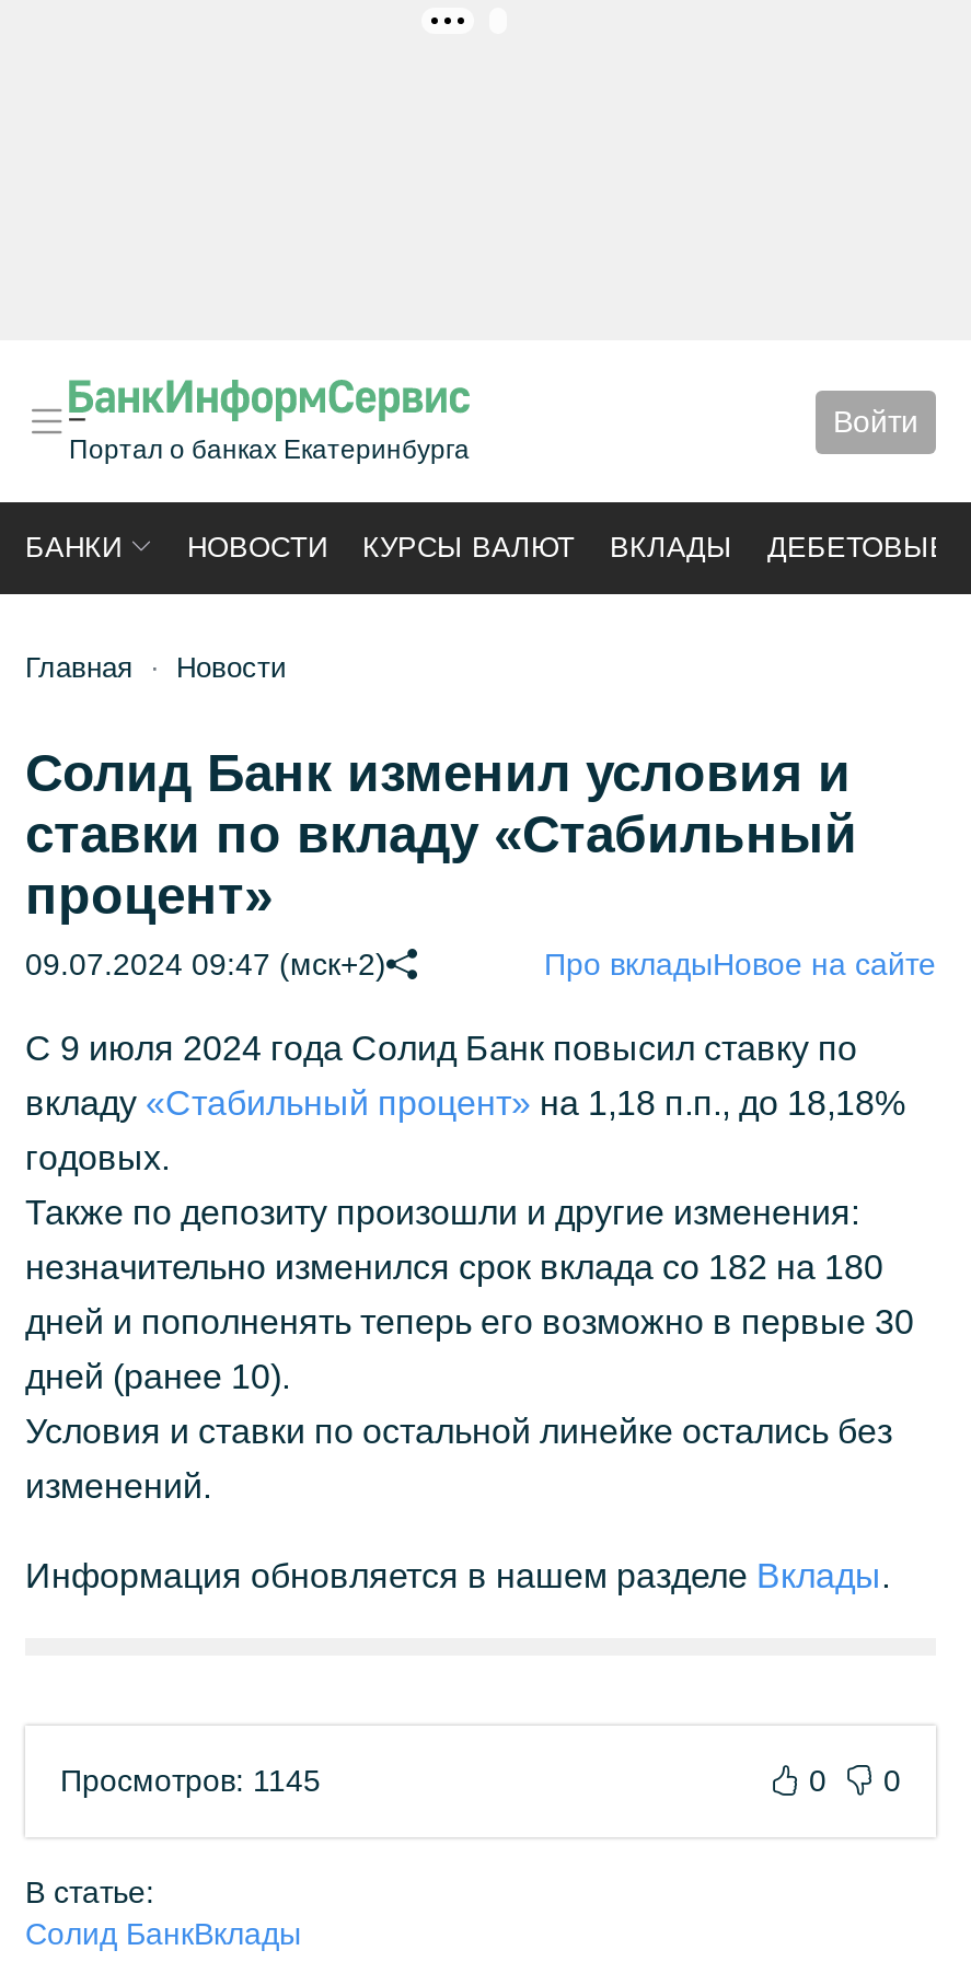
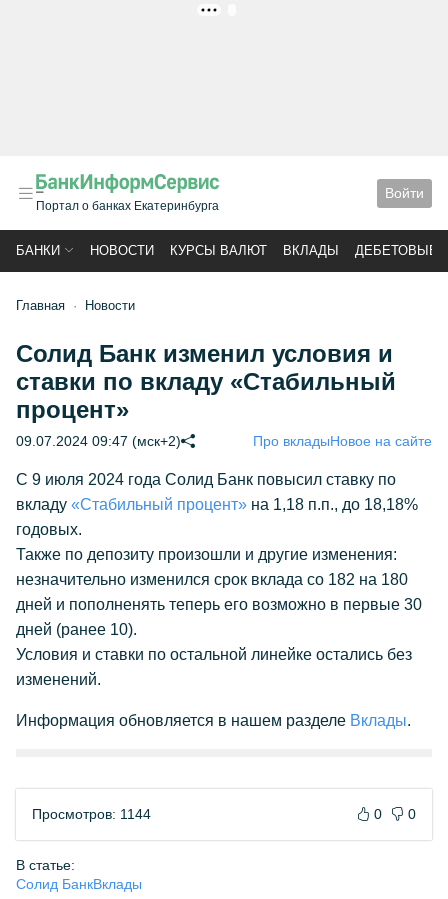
[60,1763,321,1798] Просмотров: 1145 -> [32,806,151,822] Просмотров: 1144

